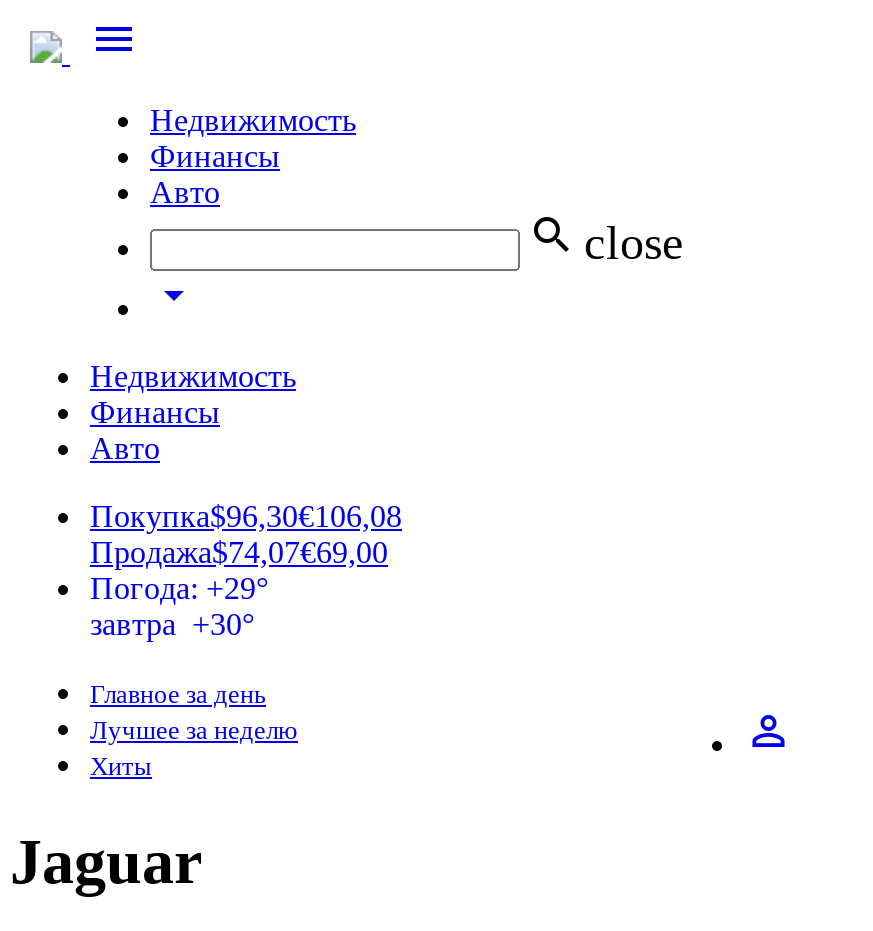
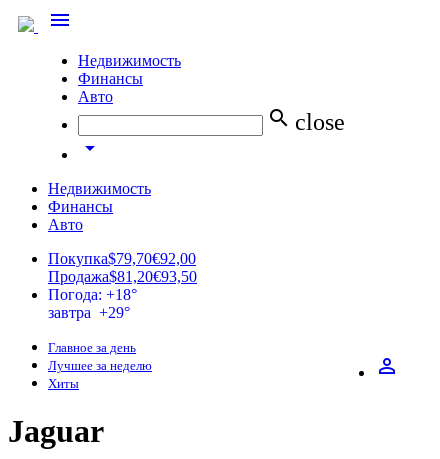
[90,499,402,533] Покупка$96,30€106,08 -> [48,250,196,267] Покупка$79,70€92,00
[90,535,388,569] Продажа$74,07€69,00 -> [48,268,197,285] Продажа$81,20€93,50
[90,571,268,605] Погода: +29° -> [48,286,137,303] Погода: +18°
[90,607,254,641] завтра +30° -> [48,304,130,321] завтра +29°

